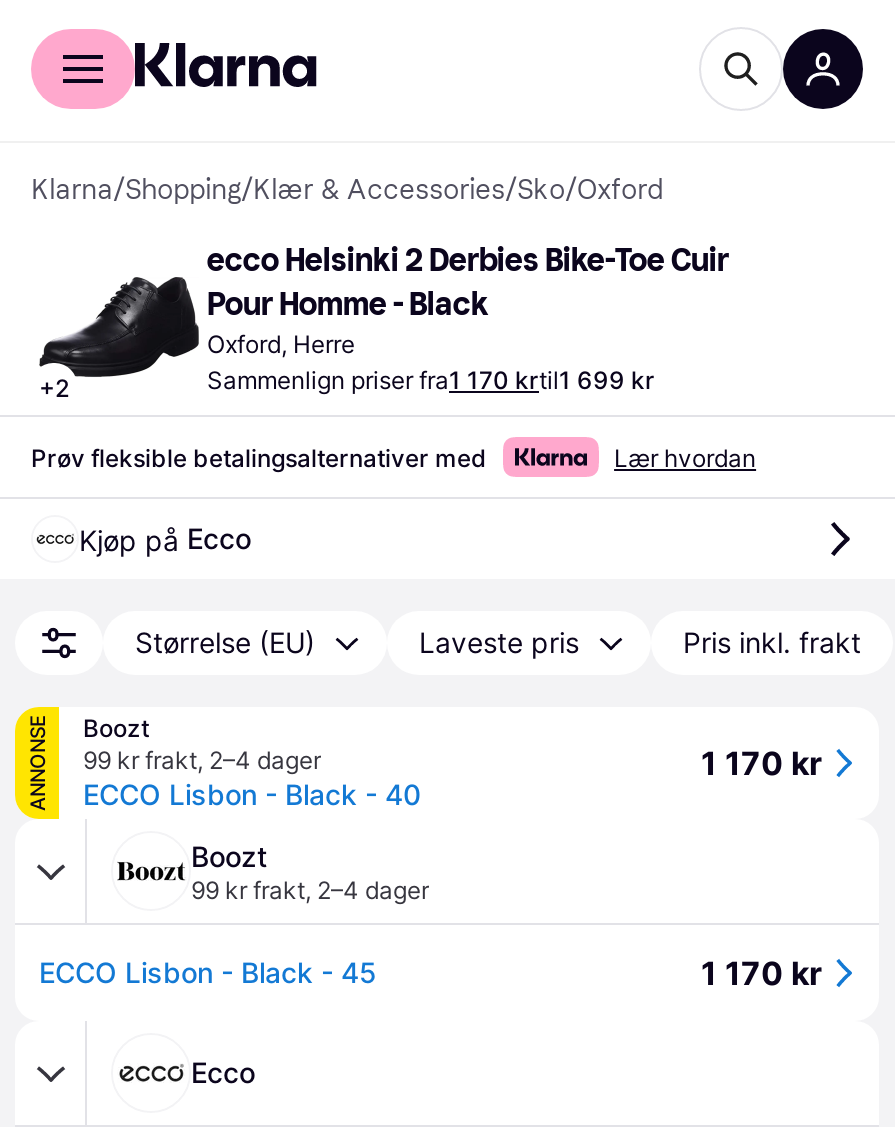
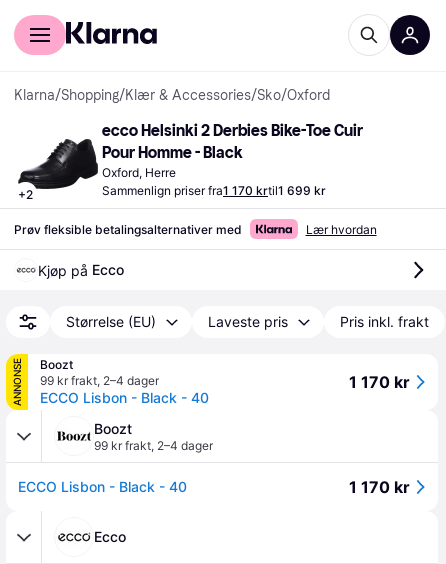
[39,955,377,989] ECCO Lisbon - Black - 45 -> [18,478,187,495] ECCO Lisbon - Black - 40

